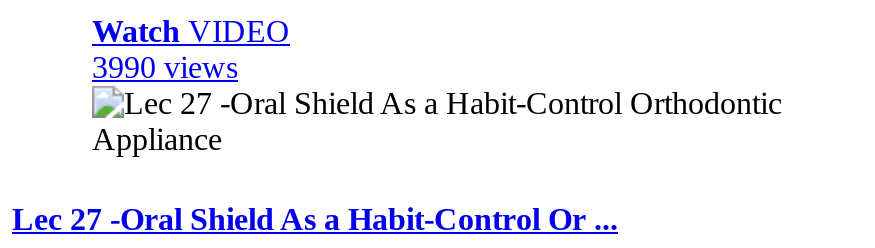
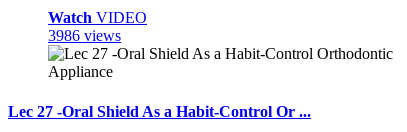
[92,51,238,85] 3990 views -> [48,27,121,44] 3986 views

